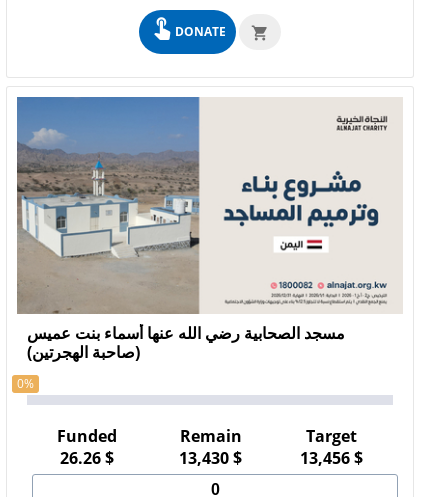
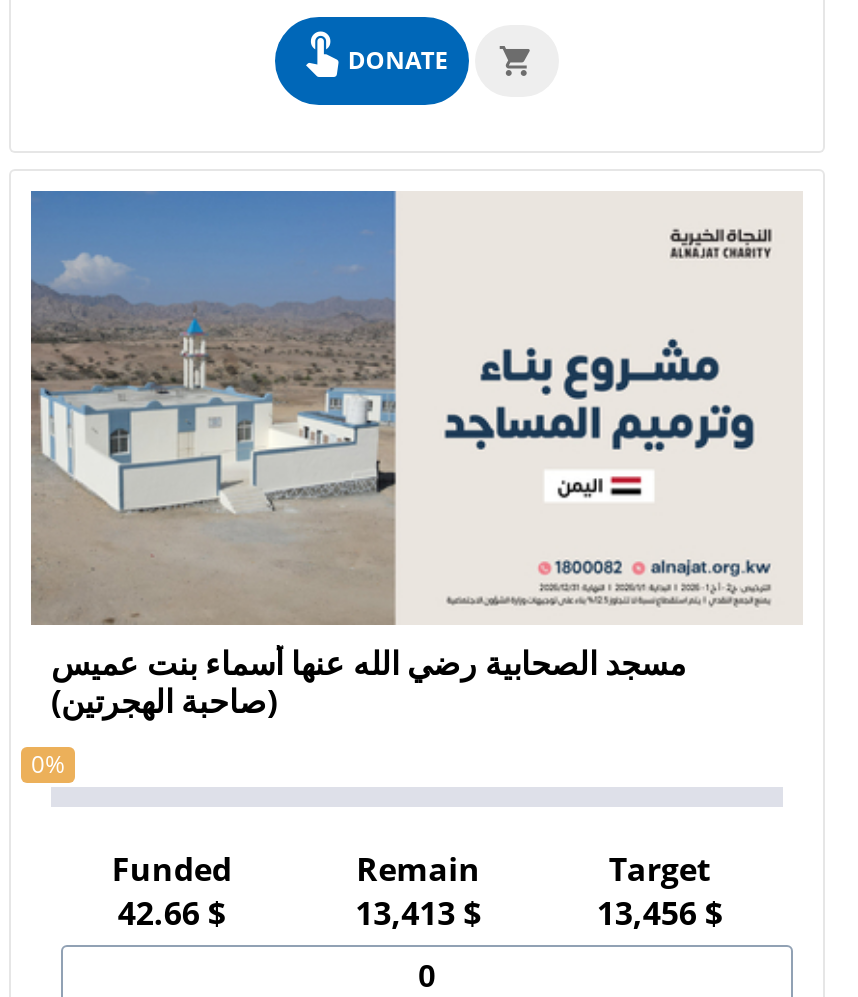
[60,447,114,469] 26.26 $ -> [118,890,226,934] 42.66 $
[179,447,242,469] 13,430 $ -> [355,890,481,934] 13,413 $

